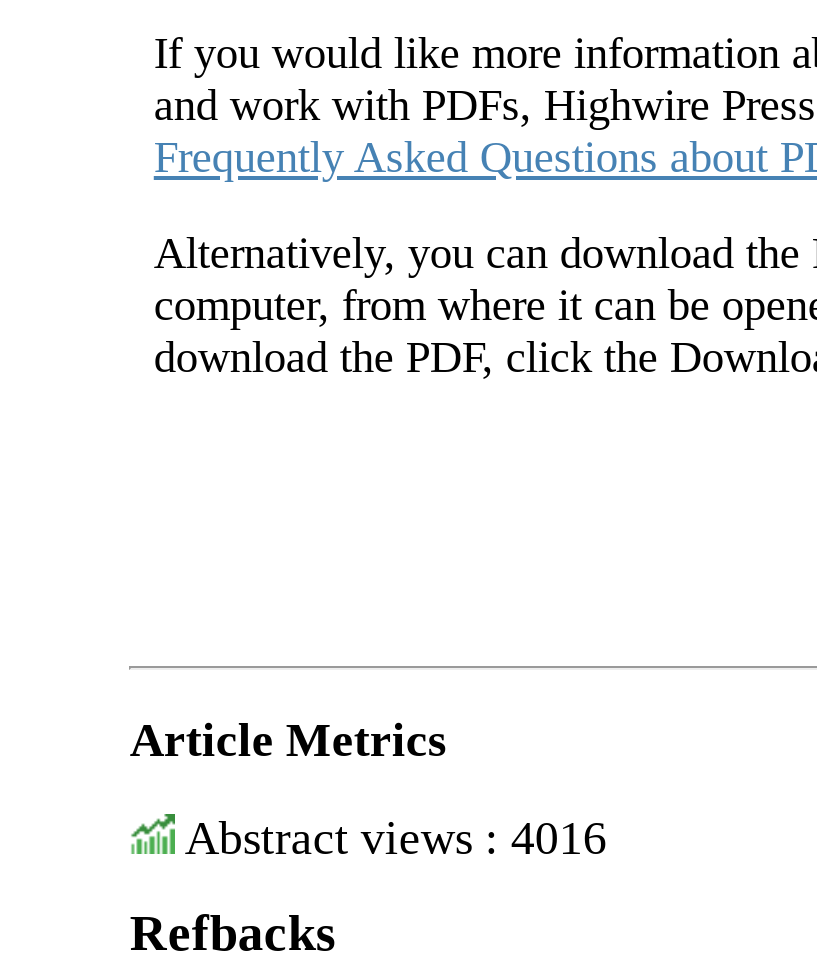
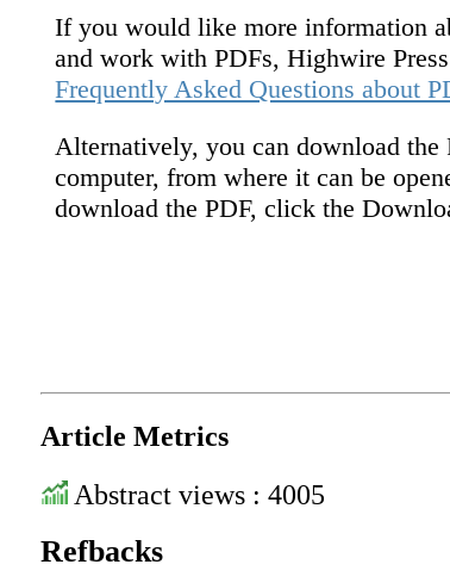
[175,811,607,865] Abstract views : 4016 -> [68,479,325,511] Abstract views : 4005

